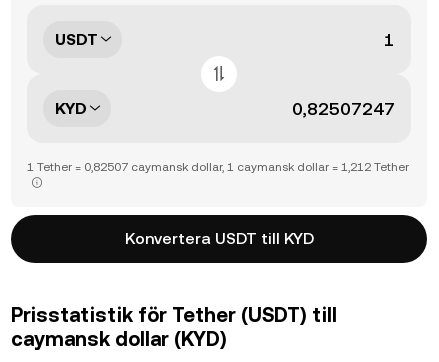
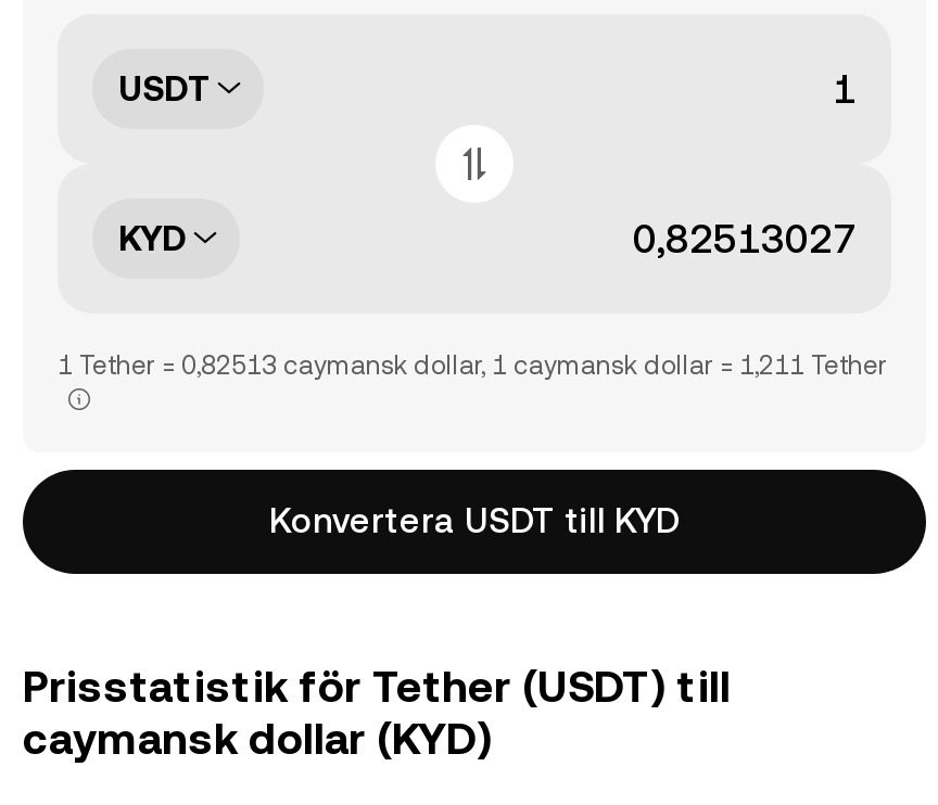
[27,160,409,174] 1 Tether = 0,82507 caymansk dollar, 1 caymansk dollar = 1,212 Tether -> [58,350,887,381] 1 Tether = 0,82513 caymansk dollar, 1 caymansk dollar = 1,211 Tether

